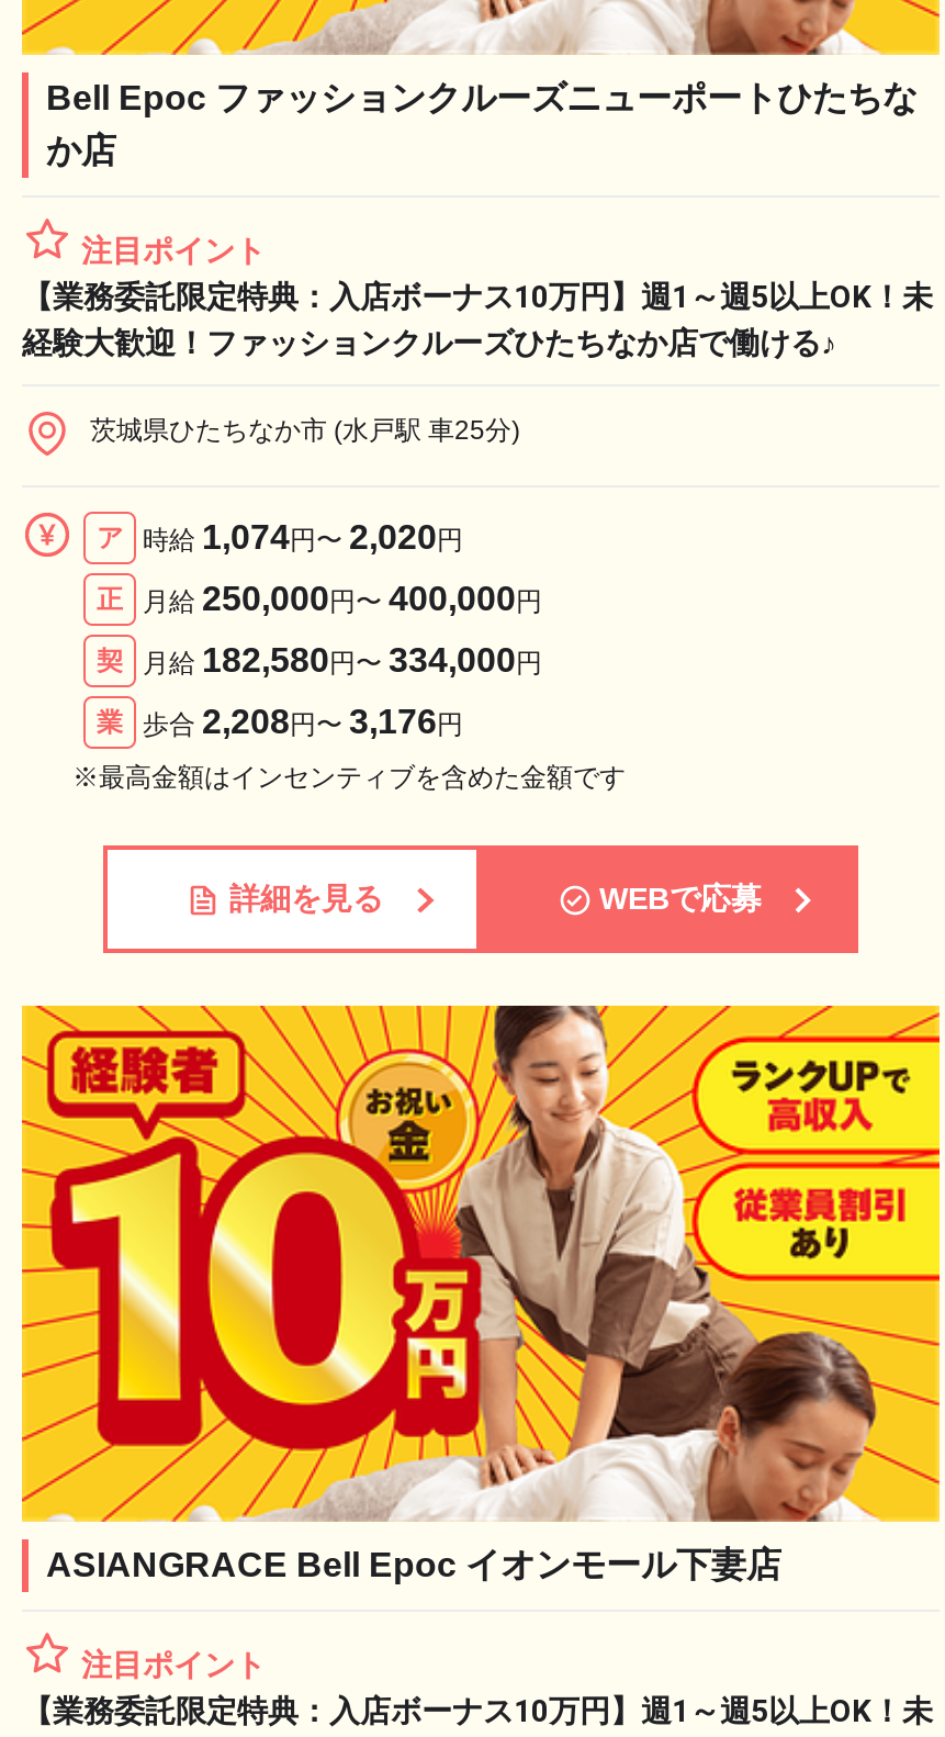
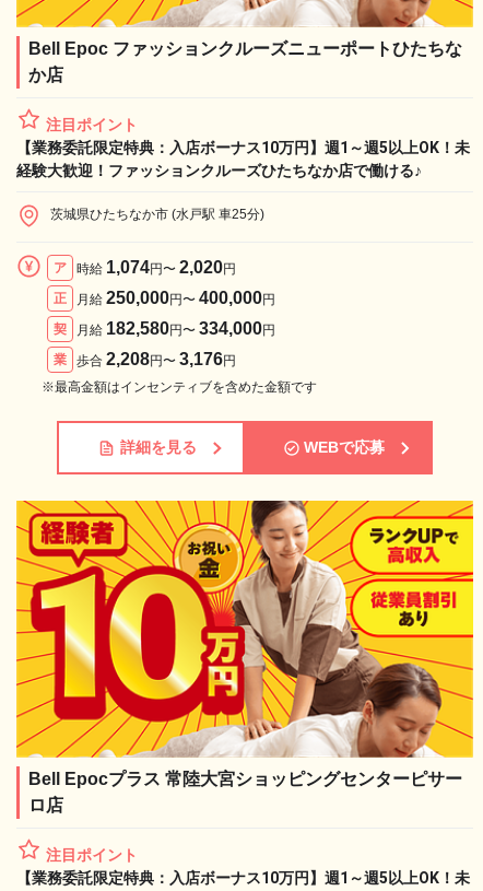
[46,1546,781,1584] ASIANGRACE Bell Epoc イオンモール下妻店 -> [28,770,462,815] Bell Epocプラス 常陸大宮ショッピングセンターピサー | ロ店

